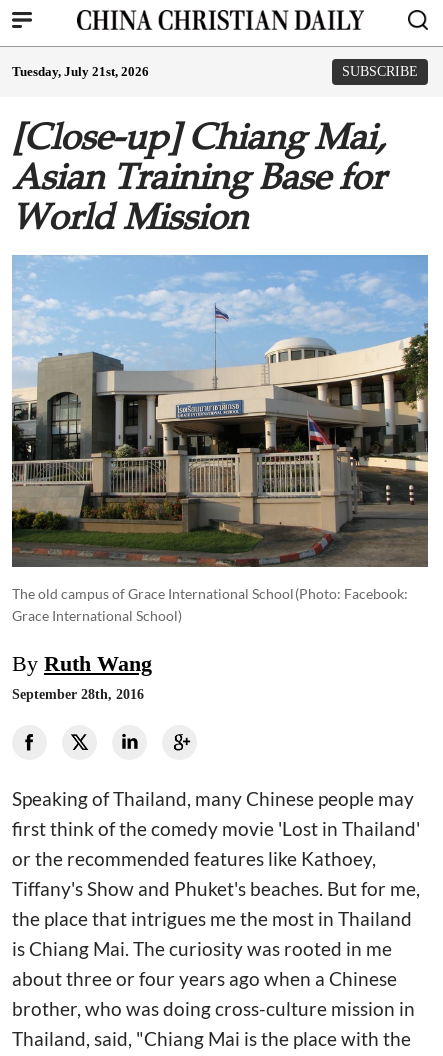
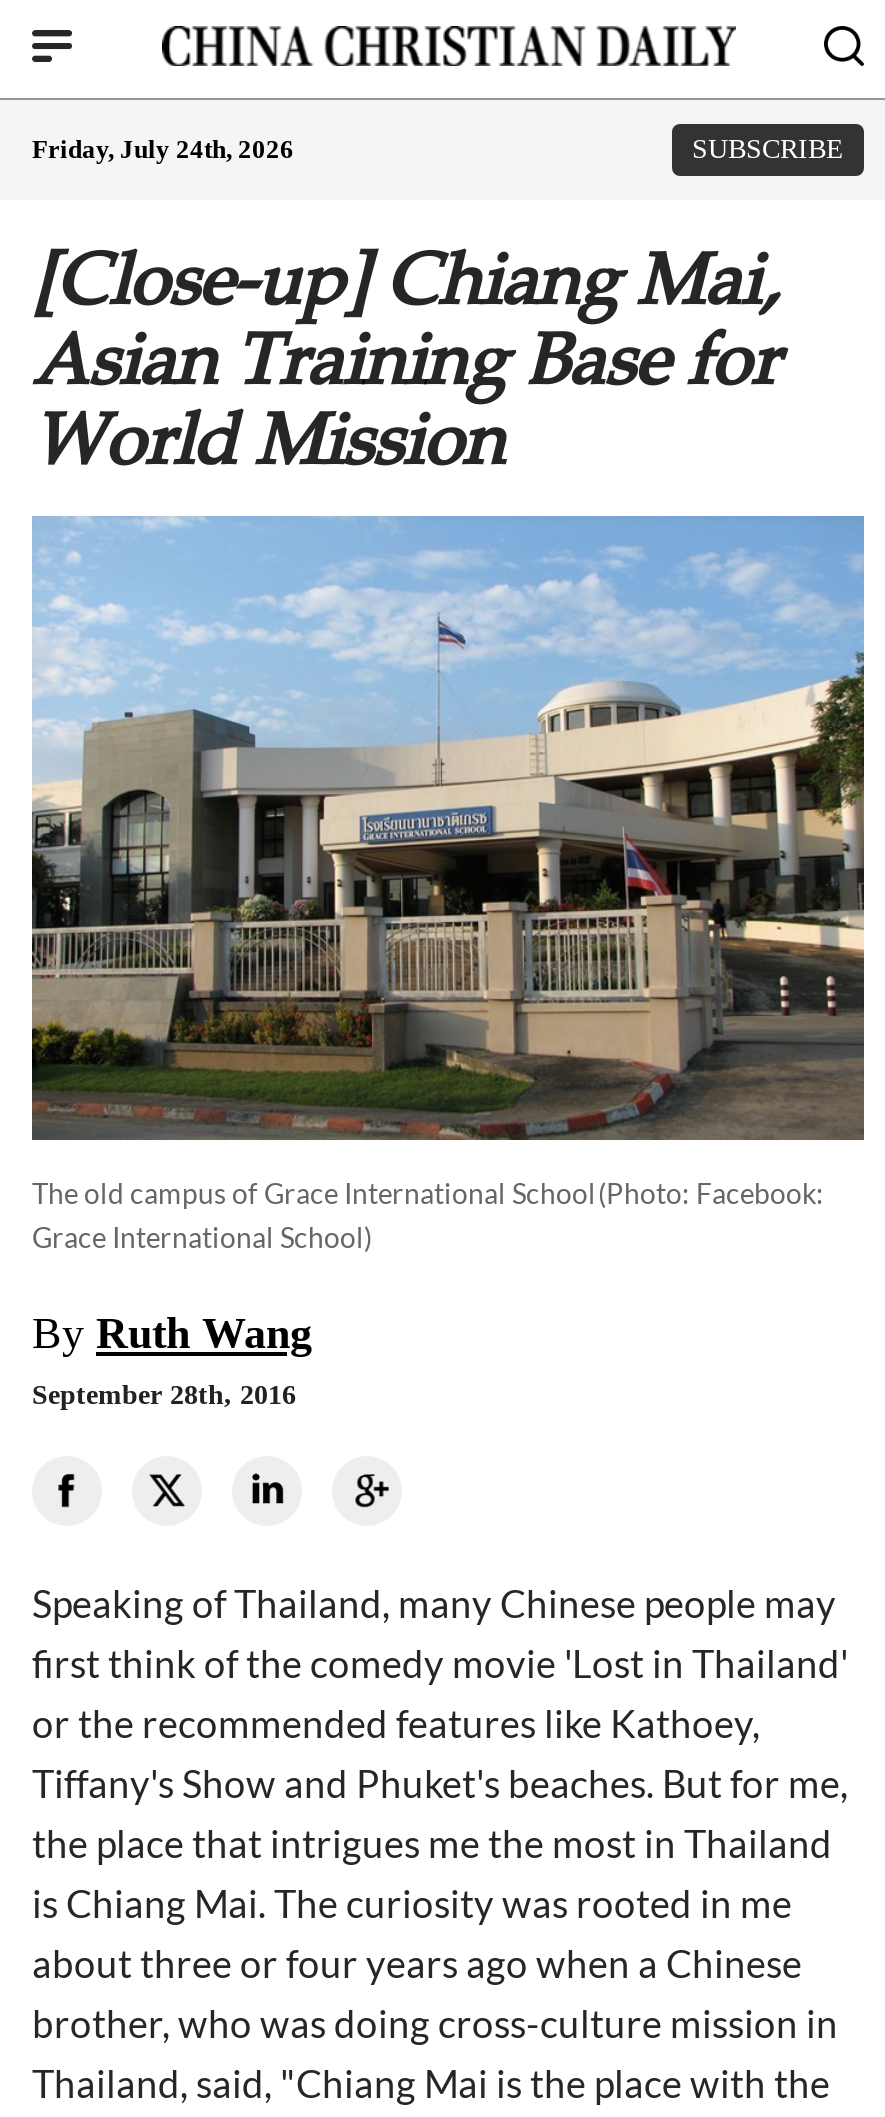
[12,64,149,79] Tuesday, July 21st, 2026 -> [32,134,294,164] Friday, July 24th, 2026

